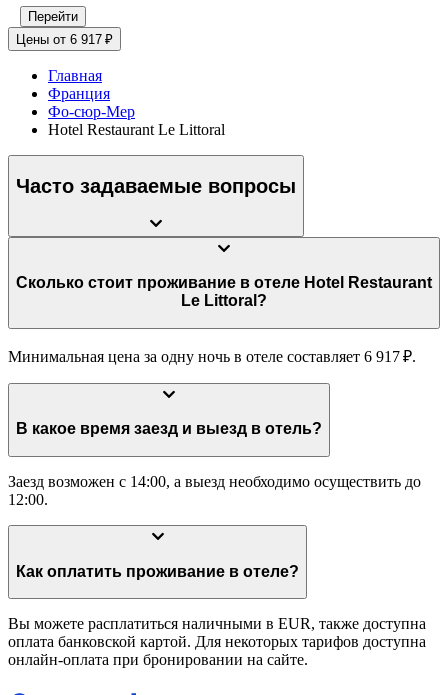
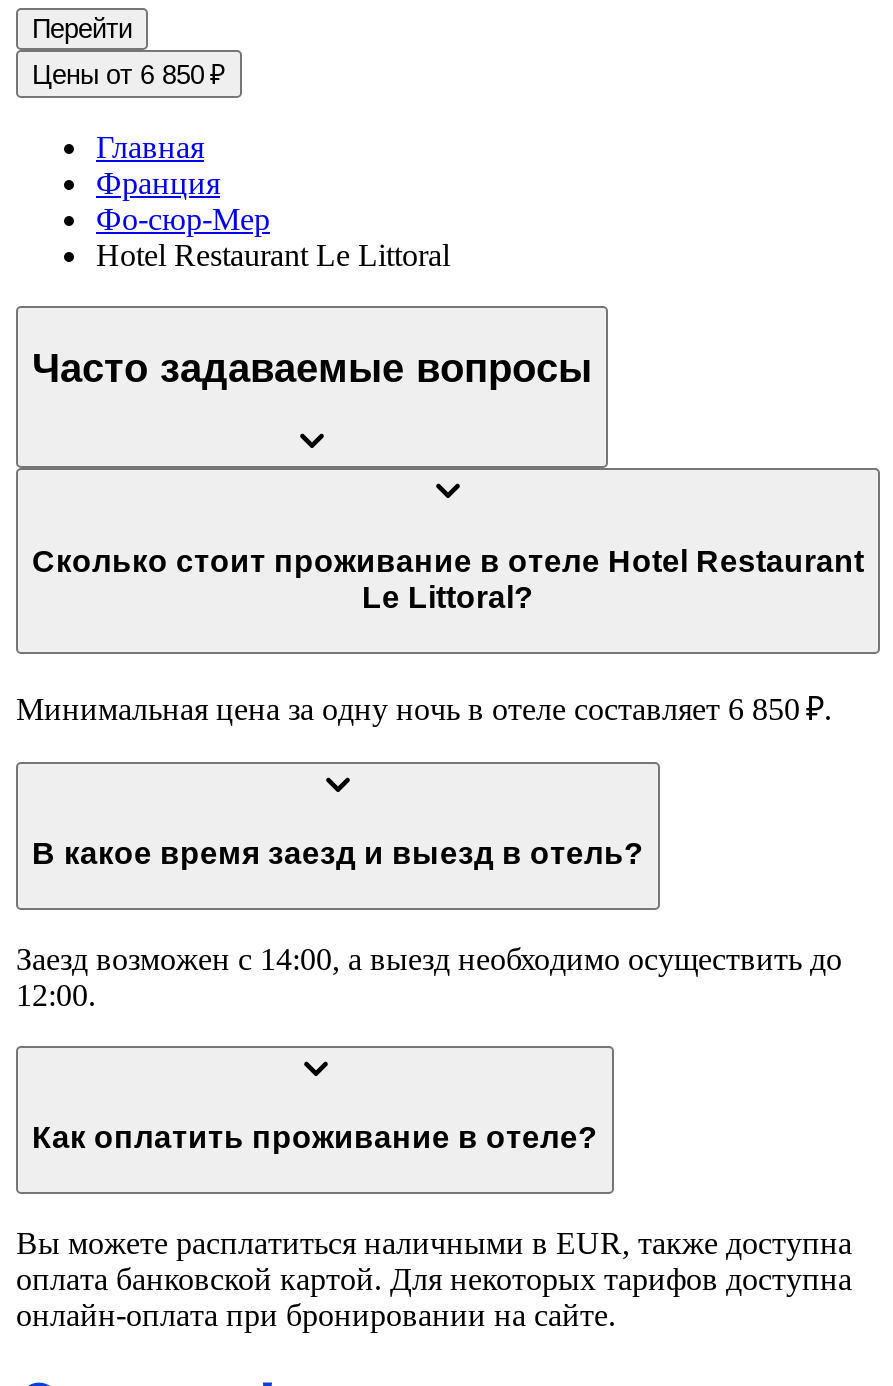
[16,32,113,47] Цены от 6 917 ₽ -> [32,61,226,91] Цены от 6 850 ₽
[8,348,416,365] Минимальная цена за одну ночь в отеле составляет 6 917 ₽. -> [16,691,832,725] Минимальная цена за одну ночь в отеле составляет 6 850 ₽.

